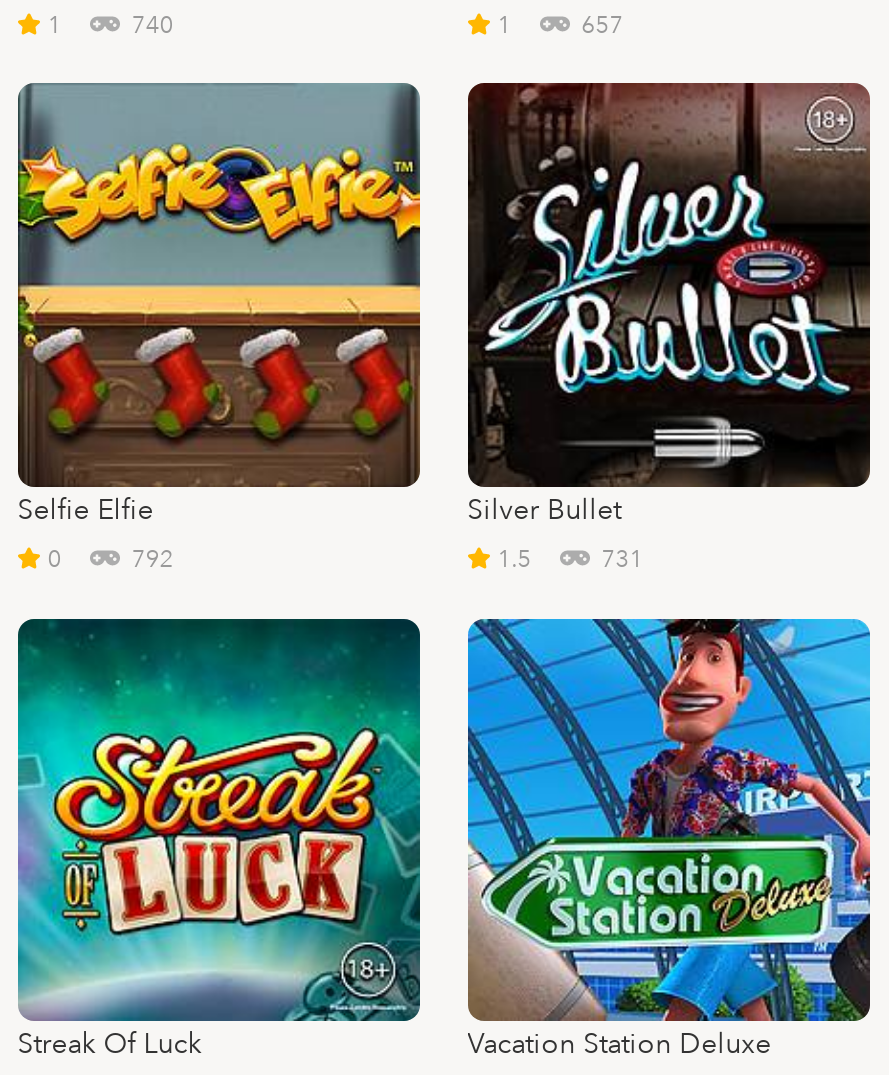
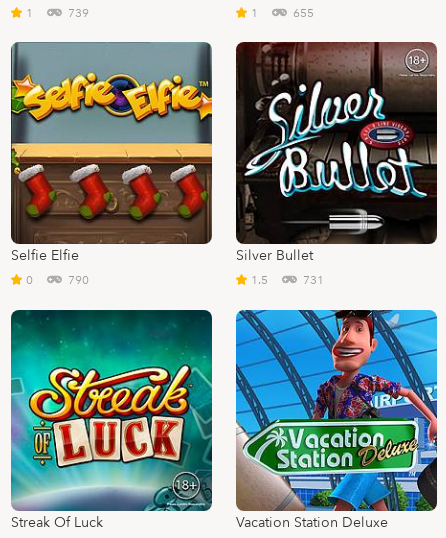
[132,9,174,41] 740 -> [68,5,89,21] 739
[581,9,623,41] 657 -> [293,5,314,21] 655
[132,543,174,575] 792 -> [68,272,89,288] 790

